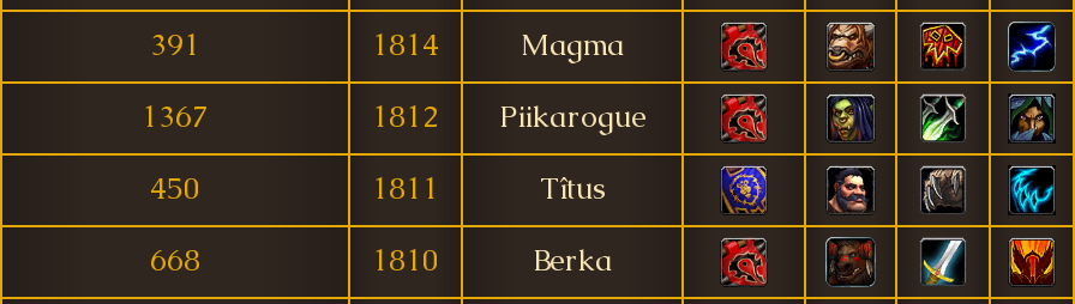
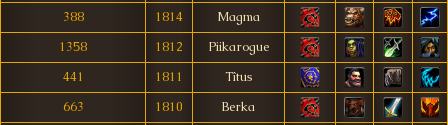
[150,26,200,65] 391 -> [62,9,83,25] 388
[142,98,209,136] 1367 -> [59,39,87,55] 1358
[150,170,200,208] 450 -> [62,69,83,85] 441
[150,242,200,280] 668 -> [62,99,83,115] 663

